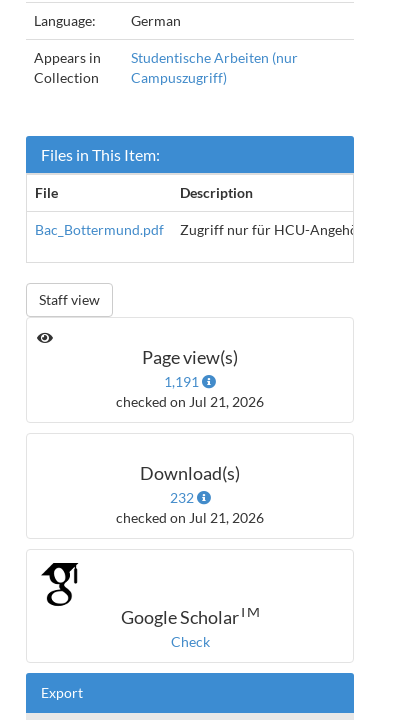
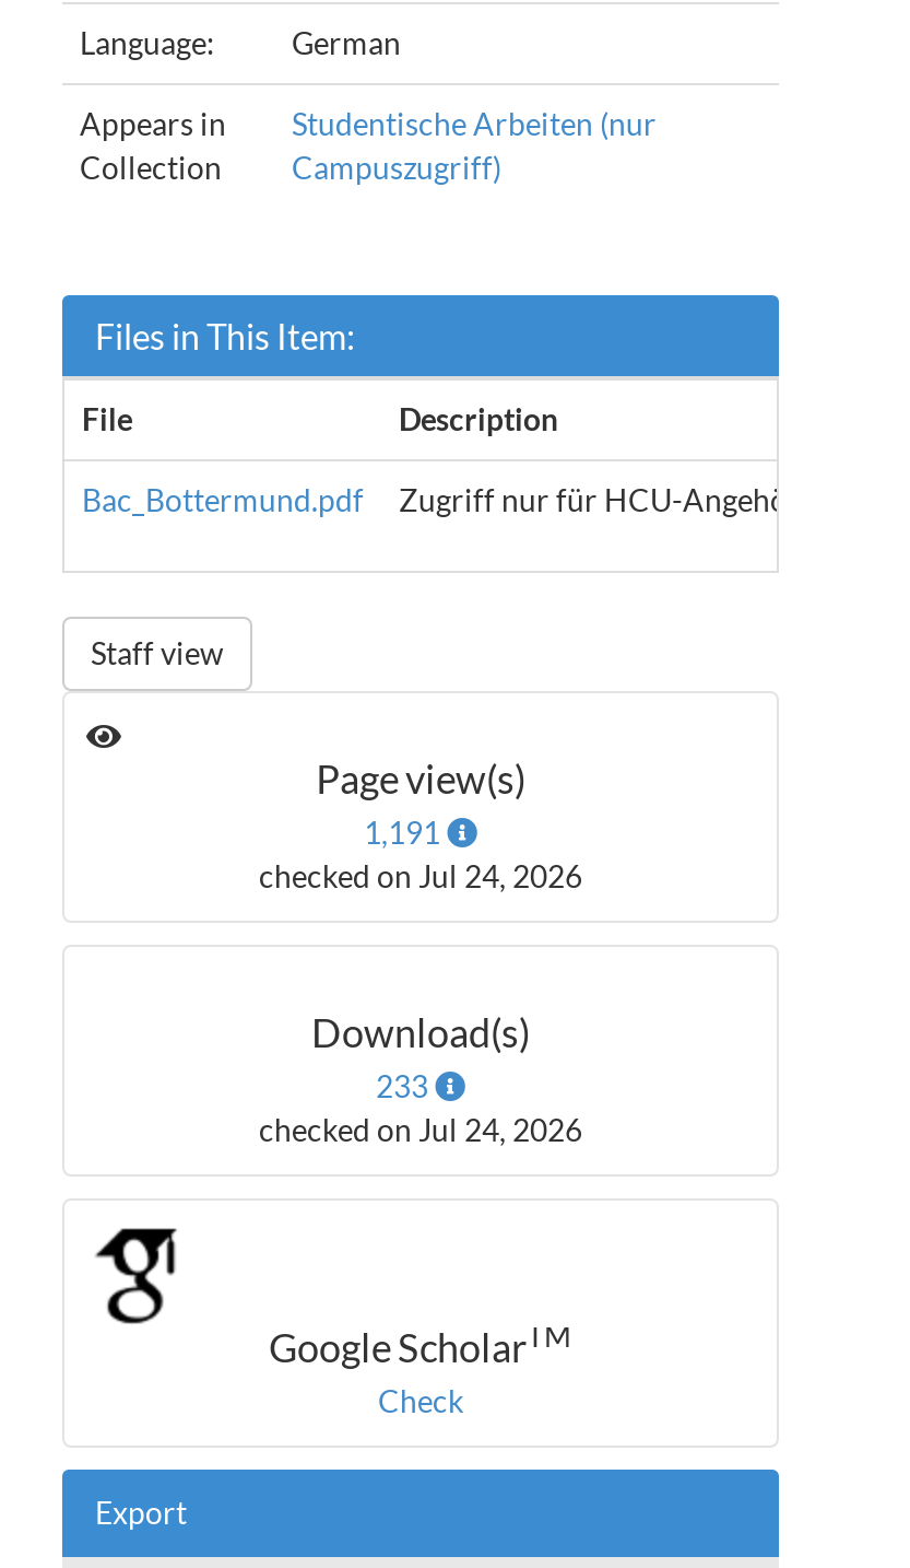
[116,393,264,410] checked on Jul 21, 2026 -> [259,857,582,894] checked on Jul 24, 2026
[169,489,196,506] 232 -> [376,1067,435,1104] 233
[116,509,264,526] checked on Jul 21, 2026 -> [259,1111,582,1148] checked on Jul 24, 2026

